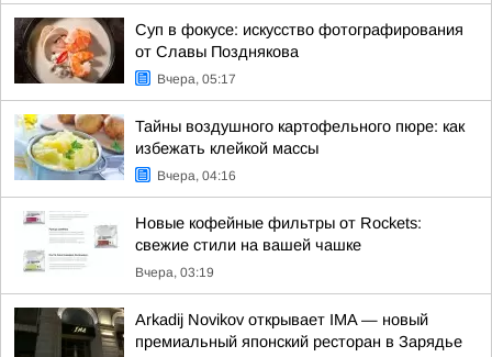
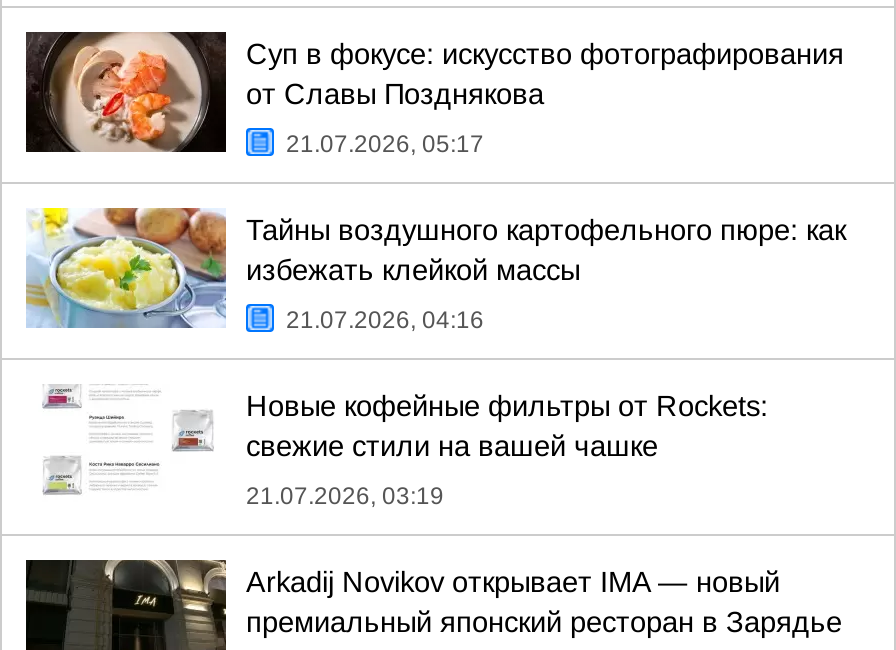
[157,71,236,87] Вчера, 05:17 -> [286,130,484,158] 21.07.2026, 05:17
[157,168,236,183] Вчера, 04:16 -> [286,306,484,334] 21.07.2026, 04:16
[135,265,214,280] Вчера, 03:19 -> [246,482,444,510] 21.07.2026, 03:19

